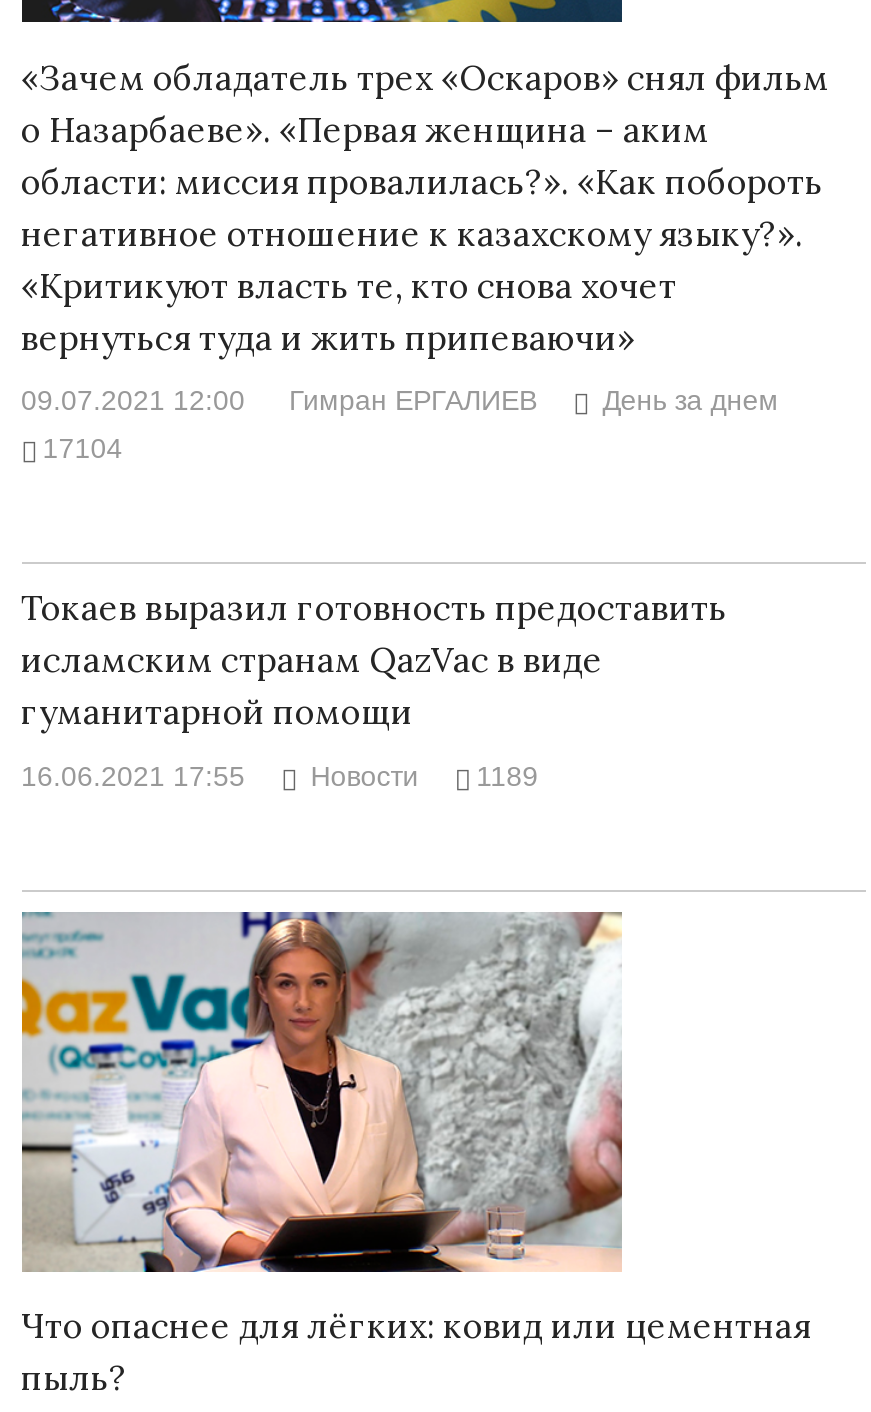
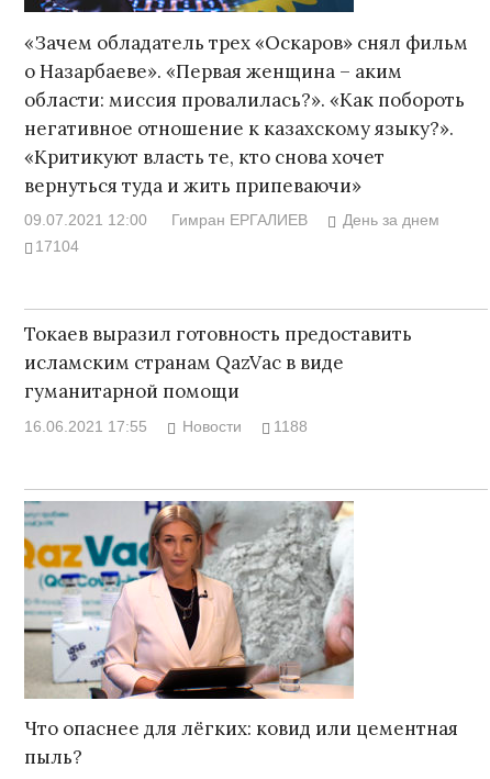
[311,760,538,792] Новости 1189 -> [183,417,308,435] Новости 1188

